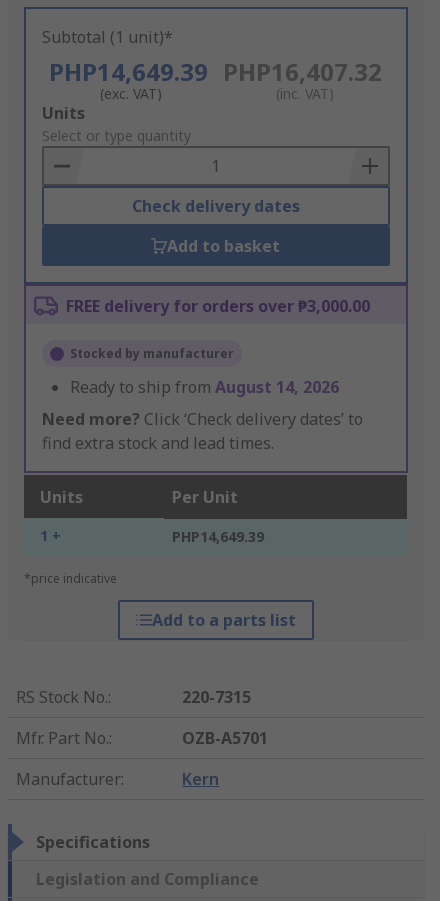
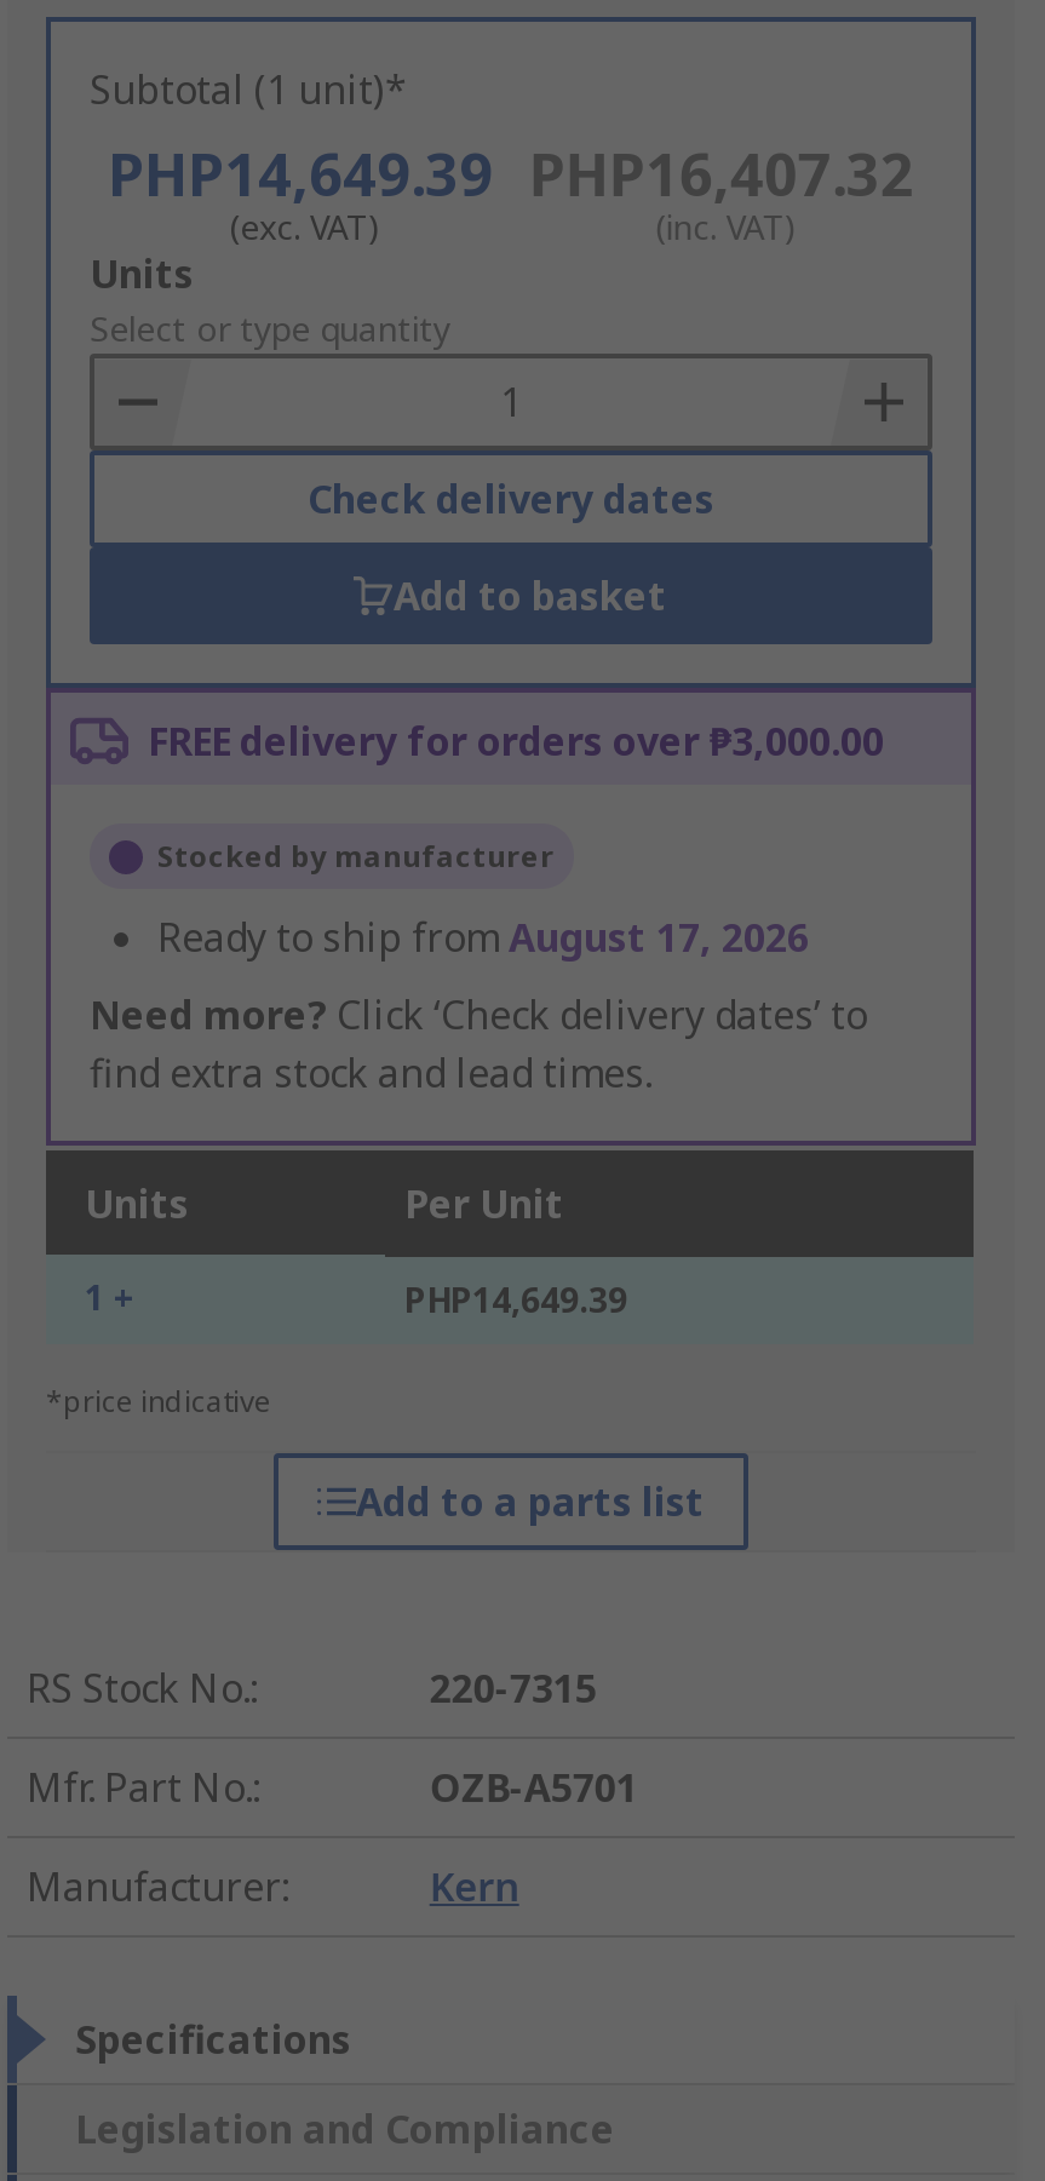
[70,376,339,398] Ready to ship from August 14, 2026 -> [157,912,809,965] Ready to ship from August 17, 2026

